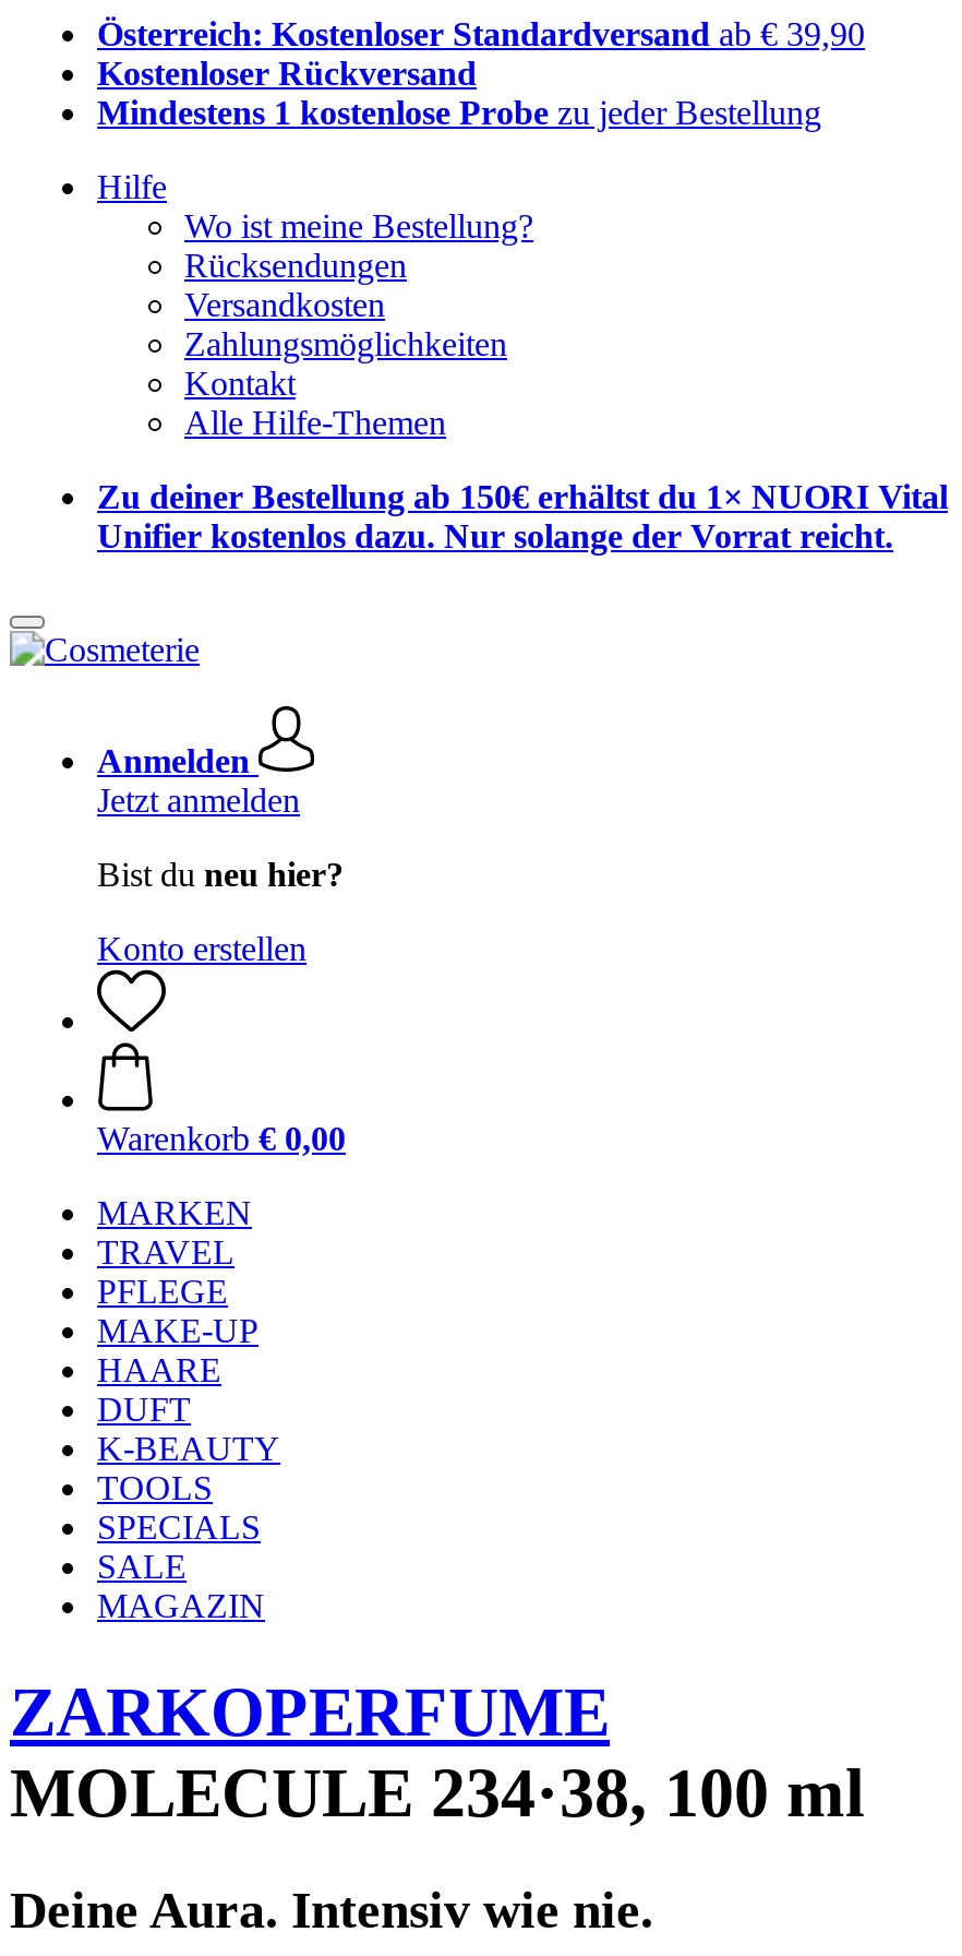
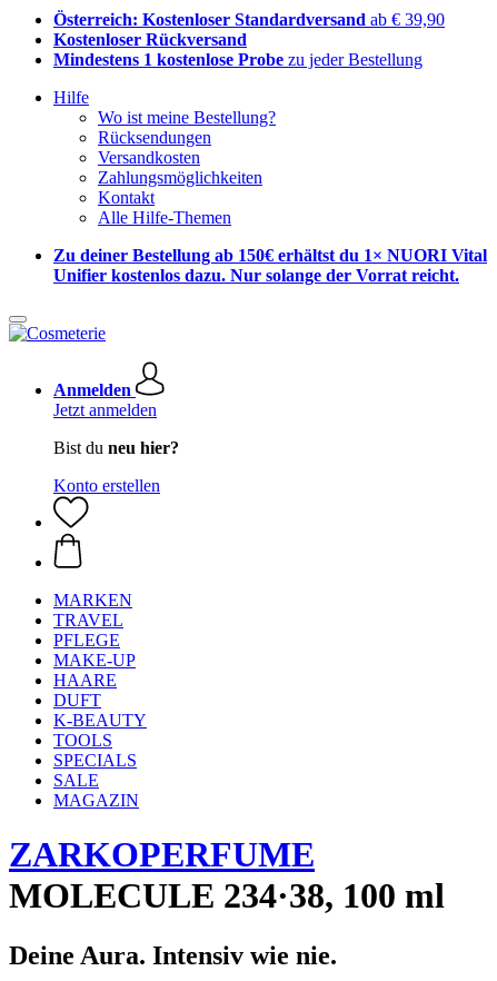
[97,1120,346,1157] Warenkorb € 0,00 -> none

